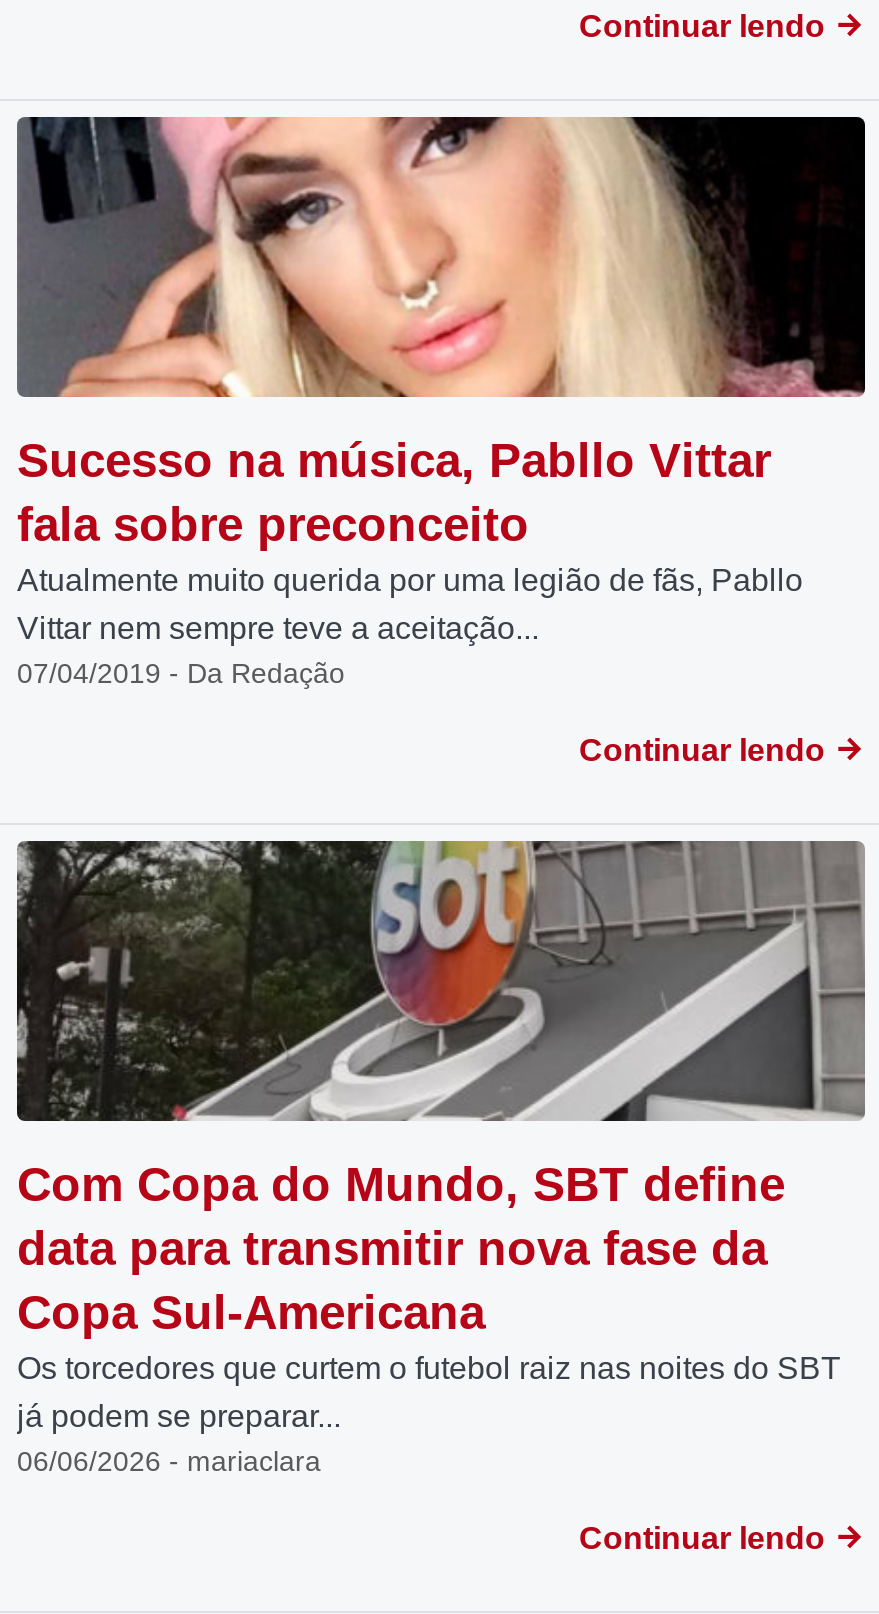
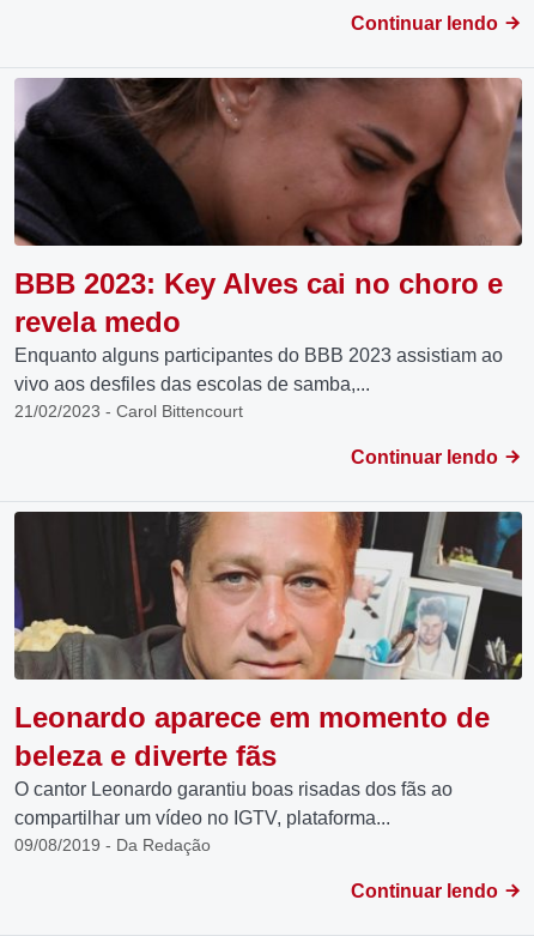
[17,114,867,690] [image] | Sucesso na música, Pabllo Vittar | fala sobre preconceito | Atualmente muito querida por uma legião de fãs, Pabllo | Vittar nem sempre teve a aceitação... | 07/04/2019 - Da Redação -> [13,77,523,420] [image] | BBB 2023: Key Alves cai no choro e | revela medo | Enquanto alguns participantes do BBB 2023 assistiam ao | vivo aos desfiles das escolas de samba,... | 21/02/2023 - Carol Bittencourt
[17,840,865,1478] [image] | Com Copa do Mundo, SBT define | data para transmitir nova fase da | Copa Sul-Americana | Os torcedores que curtem o futebol raiz nas noites do SBT | já podem se preparar... | 06/06/2026 - mariaclara -> [14,511,523,854] [image] | Leonardo aparece em momento de | beleza e diverte fãs | O cantor Leonardo garantiu boas risadas dos fãs ao | compartilhar um vídeo no IGTV, plataforma... | 09/08/2019 - Da Redação

